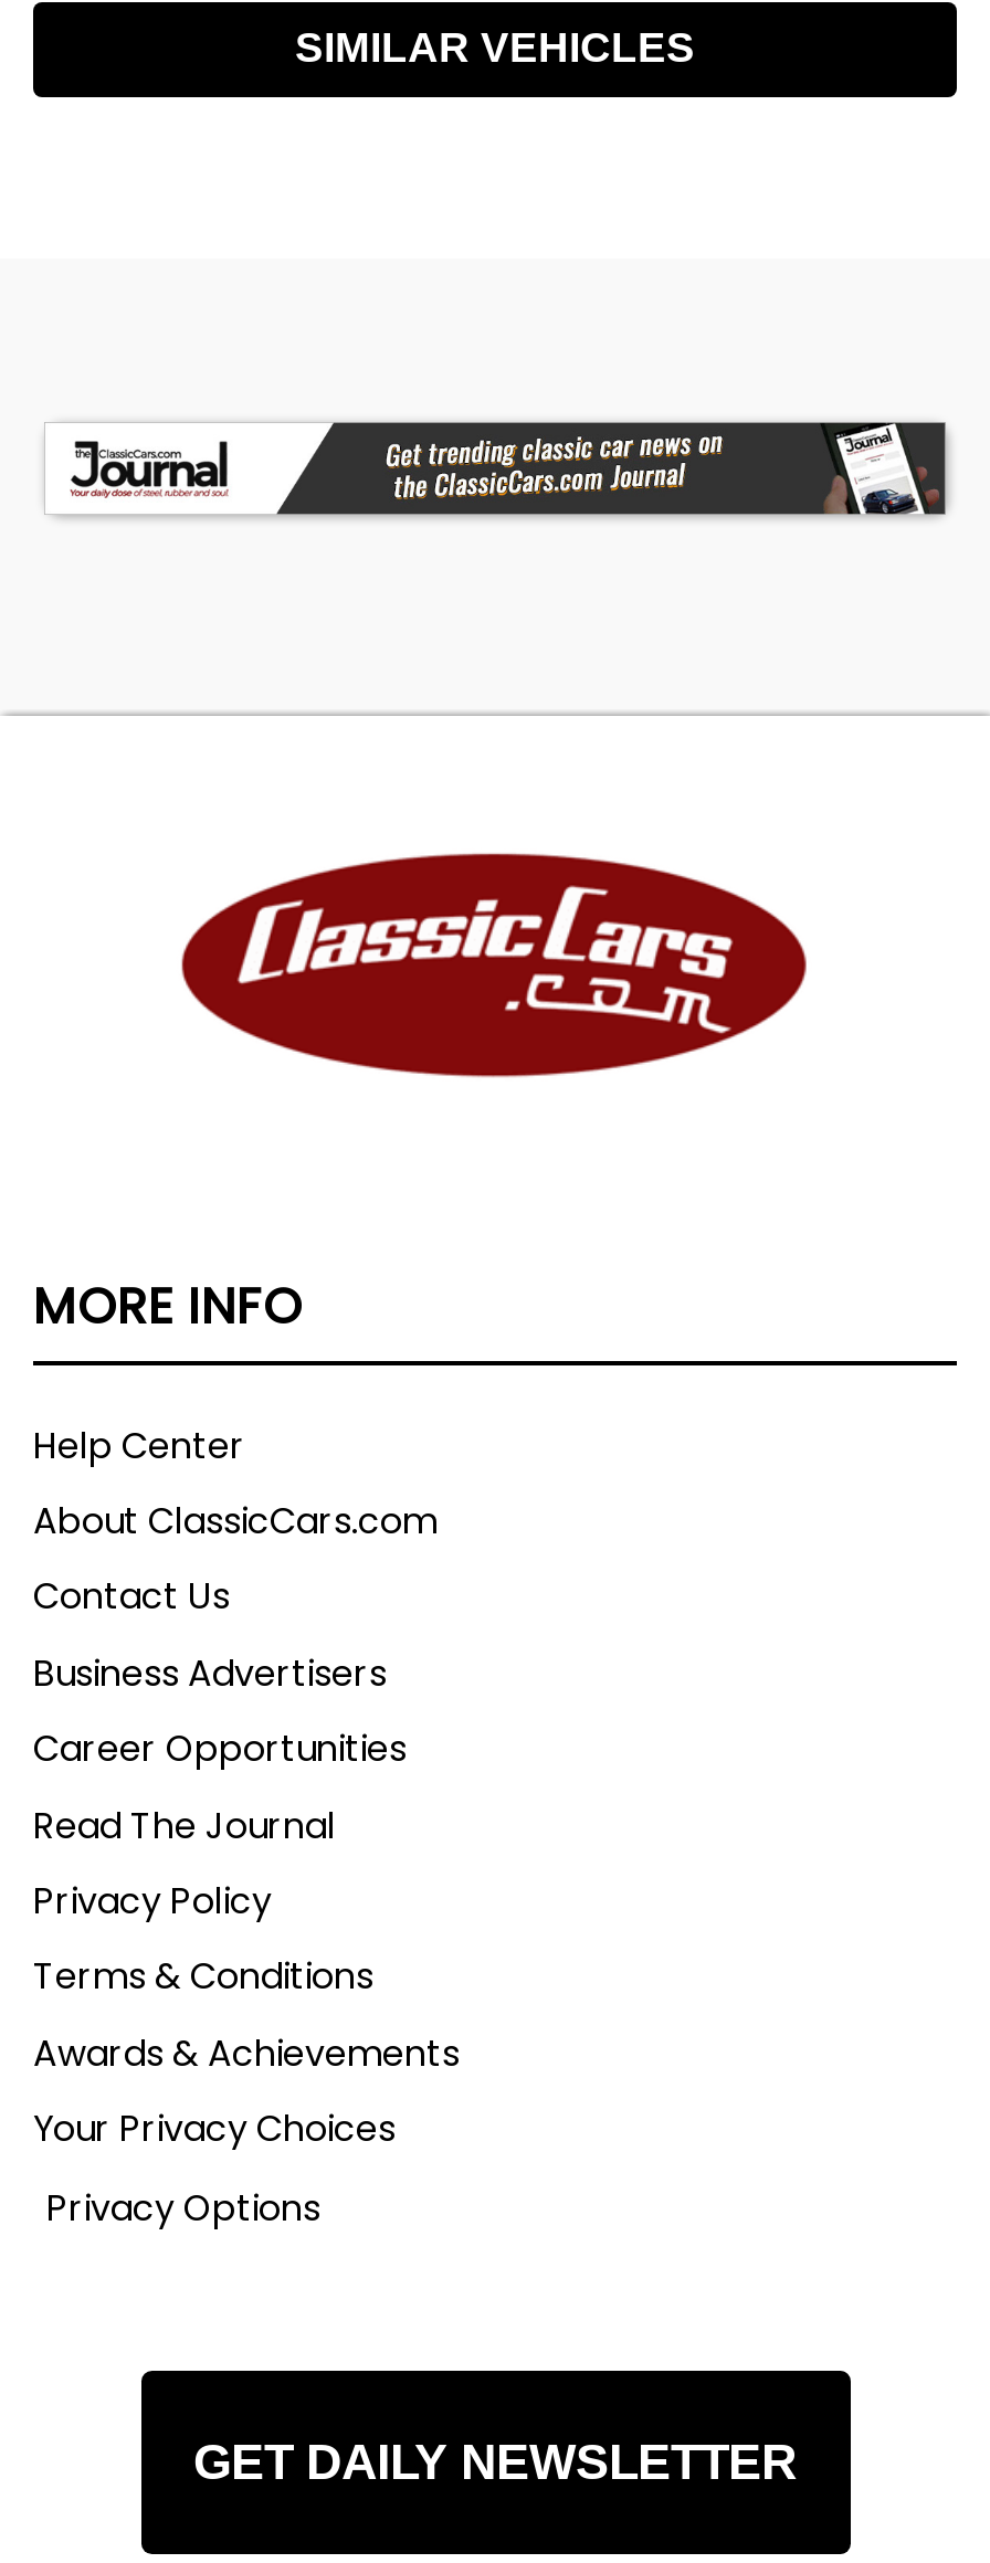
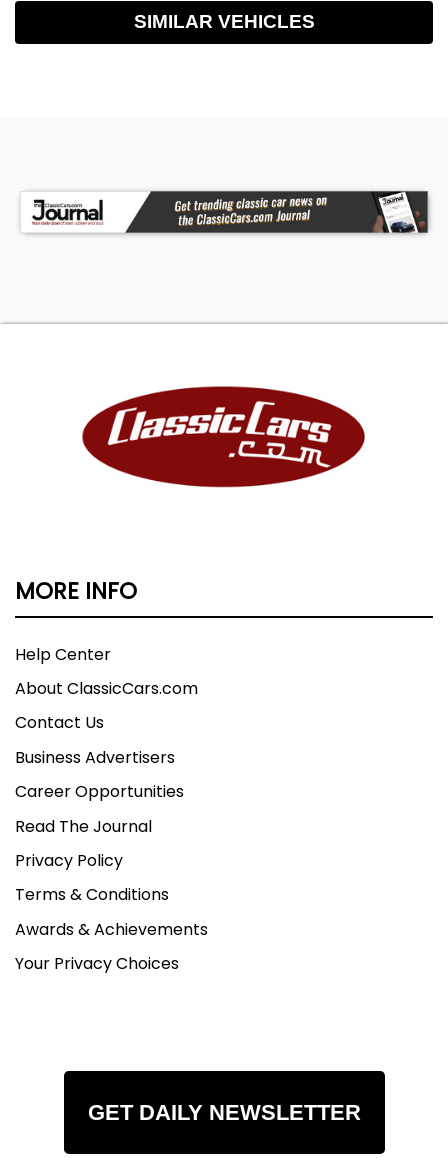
[46,2182,320,2233] Privacy Options -> none

